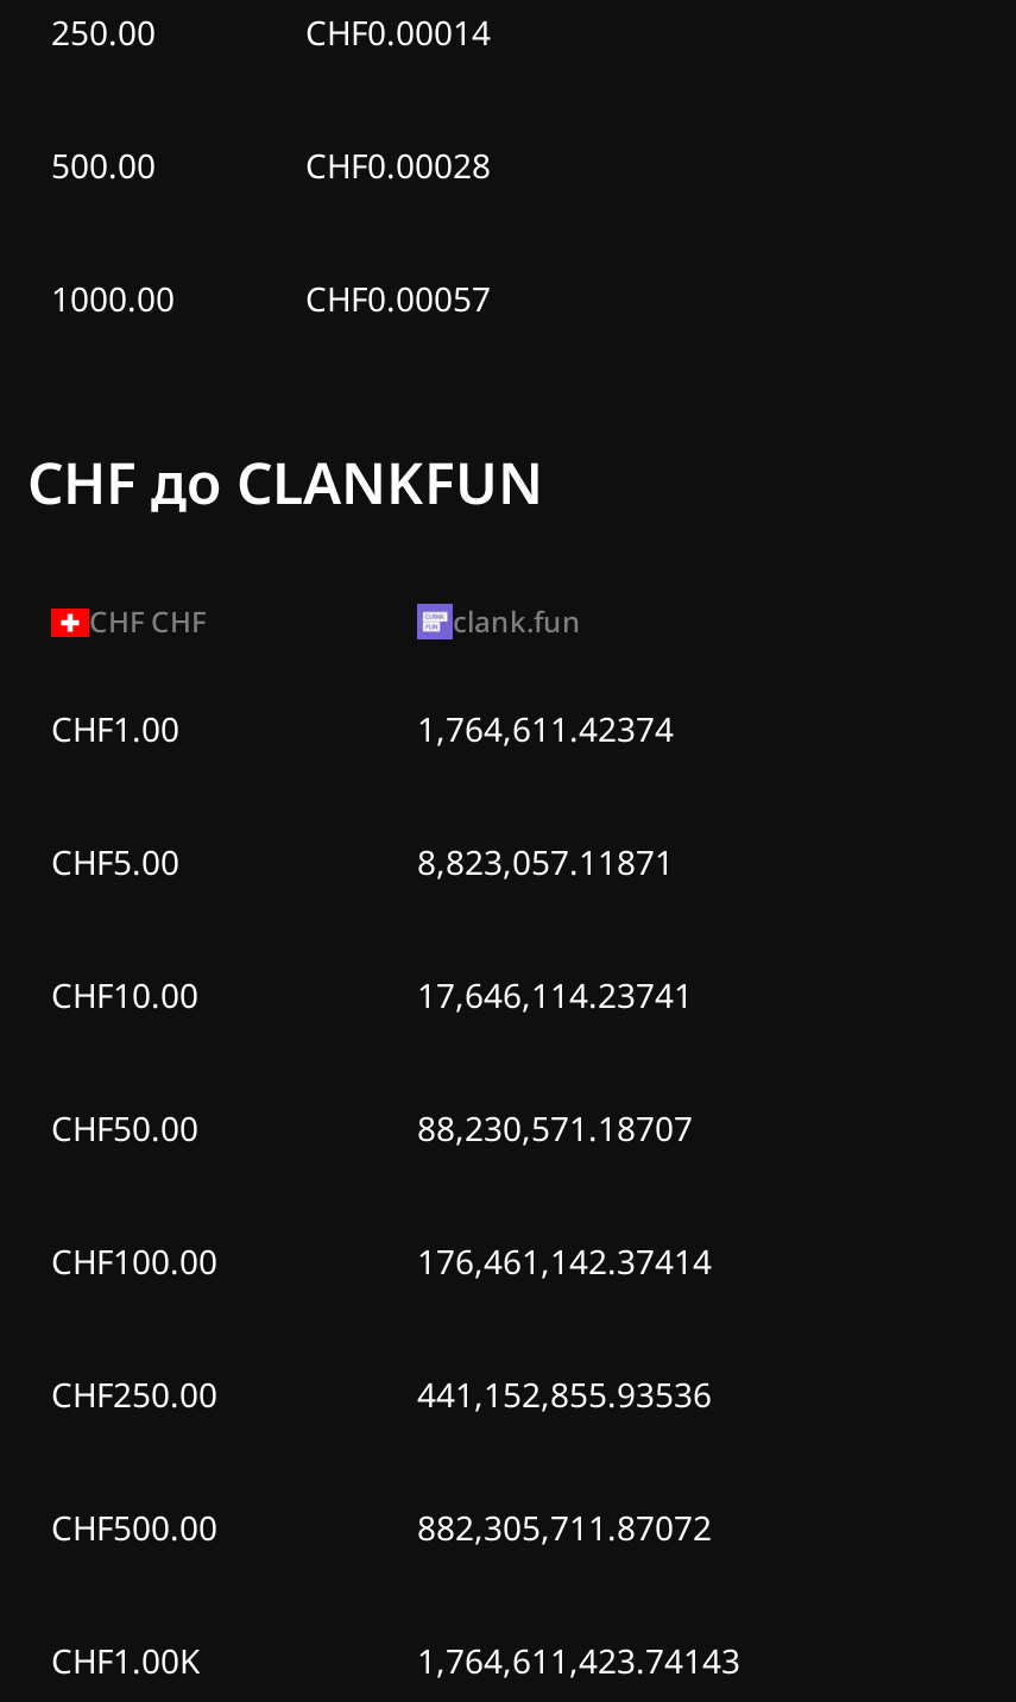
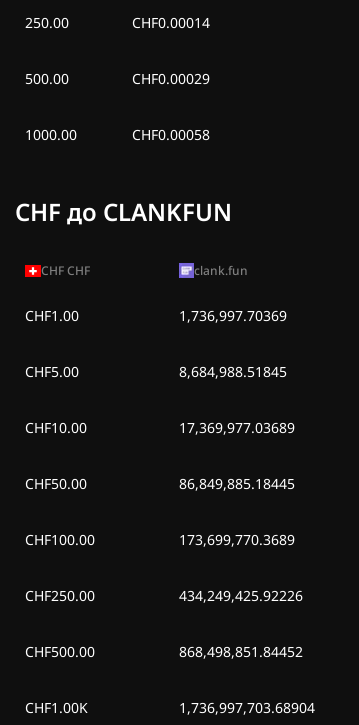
[305,143,491,188] CHF0.00028 -> [132,69,210,88] CHF0.00029
[305,276,491,321] CHF0.00057 -> [132,125,210,144] CHF0.00058
[417,706,674,751] 1,764,611.42374 -> [179,306,287,325] 1,736,997.70369
[417,839,674,884] 8,823,057.11871 -> [179,362,287,381] 8,684,988.51845
[417,972,693,1017] 17,646,114.23741 -> [179,418,295,437] 17,369,977.03689
[417,1105,693,1151] 88,230,571.18707 -> [179,474,295,493] 86,849,885.18445
[417,1238,712,1284] 176,461,142.37414 -> [179,530,295,549] 173,699,770.3689
[417,1372,712,1417] 441,152,855.93536 -> [179,586,303,605] 434,249,425.92226
[417,1505,712,1550] 882,305,711.87072 -> [179,642,303,661] 868,498,851.84452
[417,1638,740,1683] 1,764,611,423.74143 -> [179,698,315,717] 1,736,997,703.68904

